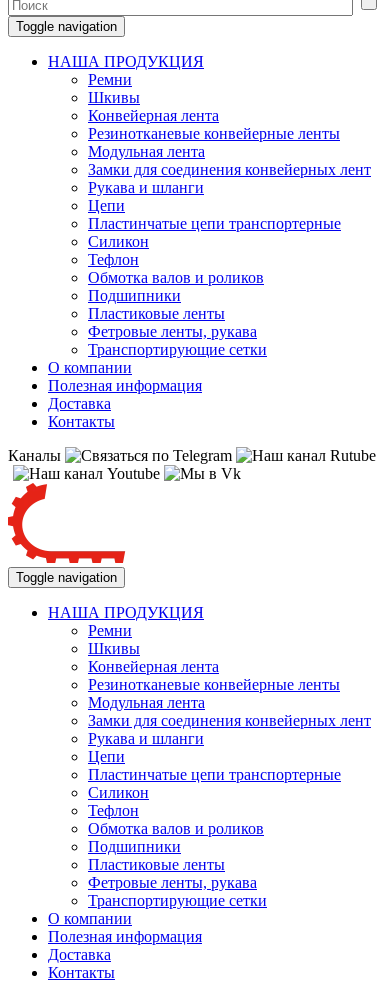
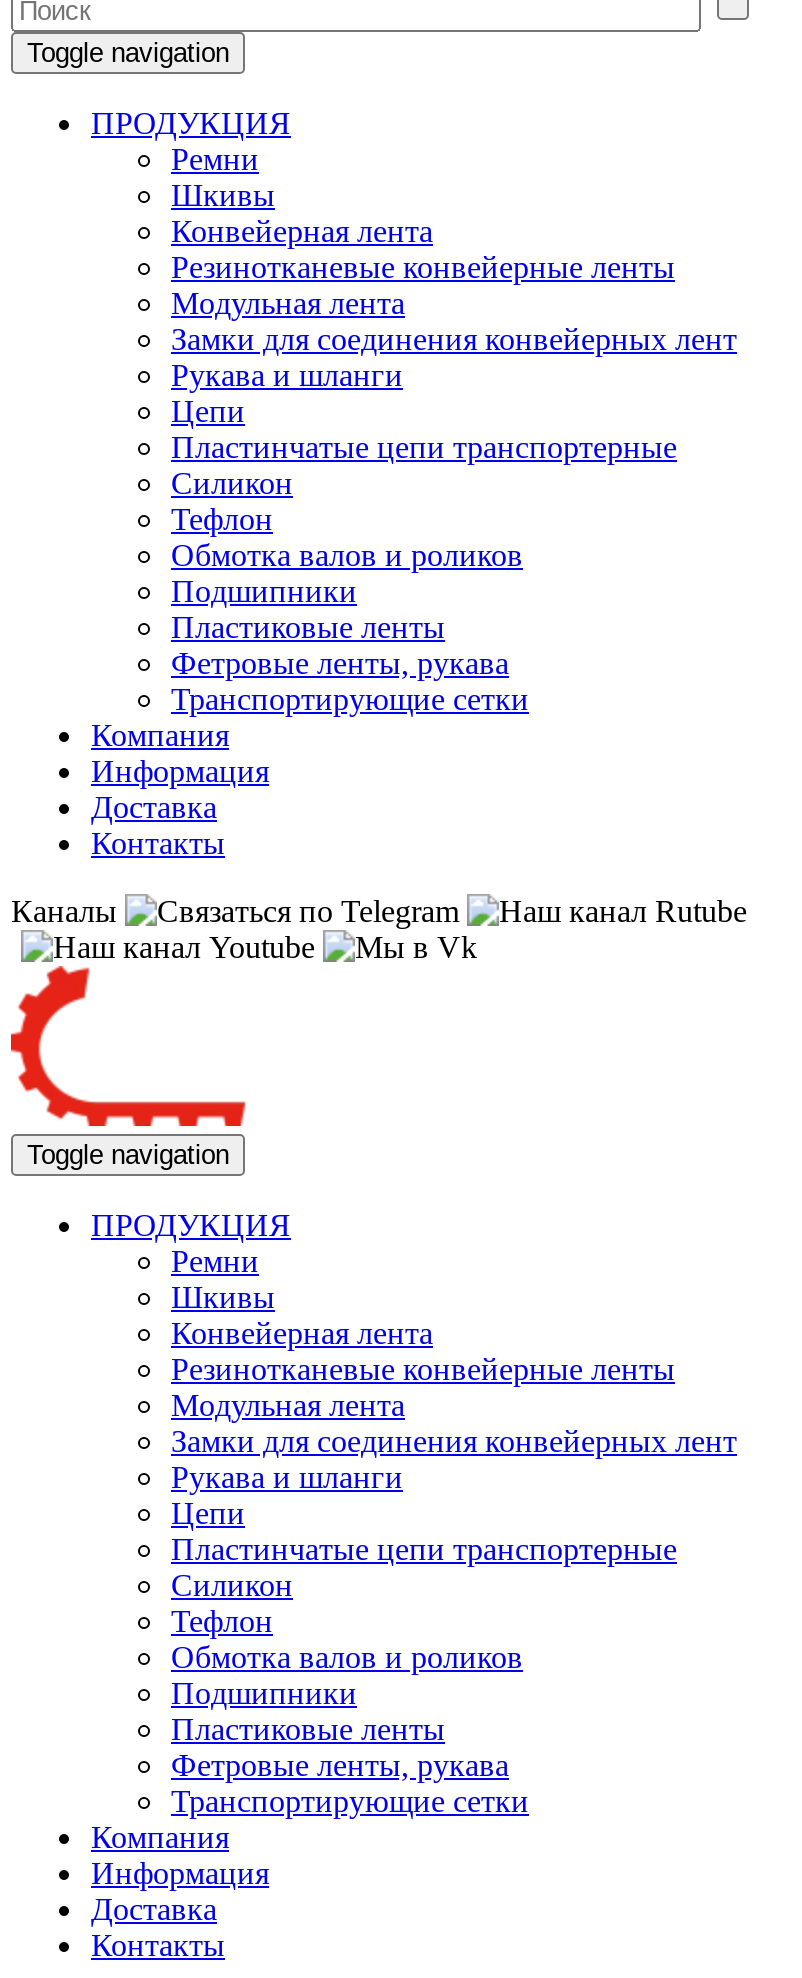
[48,53,204,70] НАША ПРОДУКЦИЯ -> [91,106,291,140] ПРОДУКЦИЯ
[48,359,202,394] О компании | Полезная информация -> [91,718,269,788] Компания | Информация
[48,604,204,621] НАША ПРОДУКЦИЯ -> [91,1208,291,1242] ПРОДУКЦИЯ
[48,910,202,945] О компании | Полезная информация -> [91,1820,269,1890] Компания | Информация

